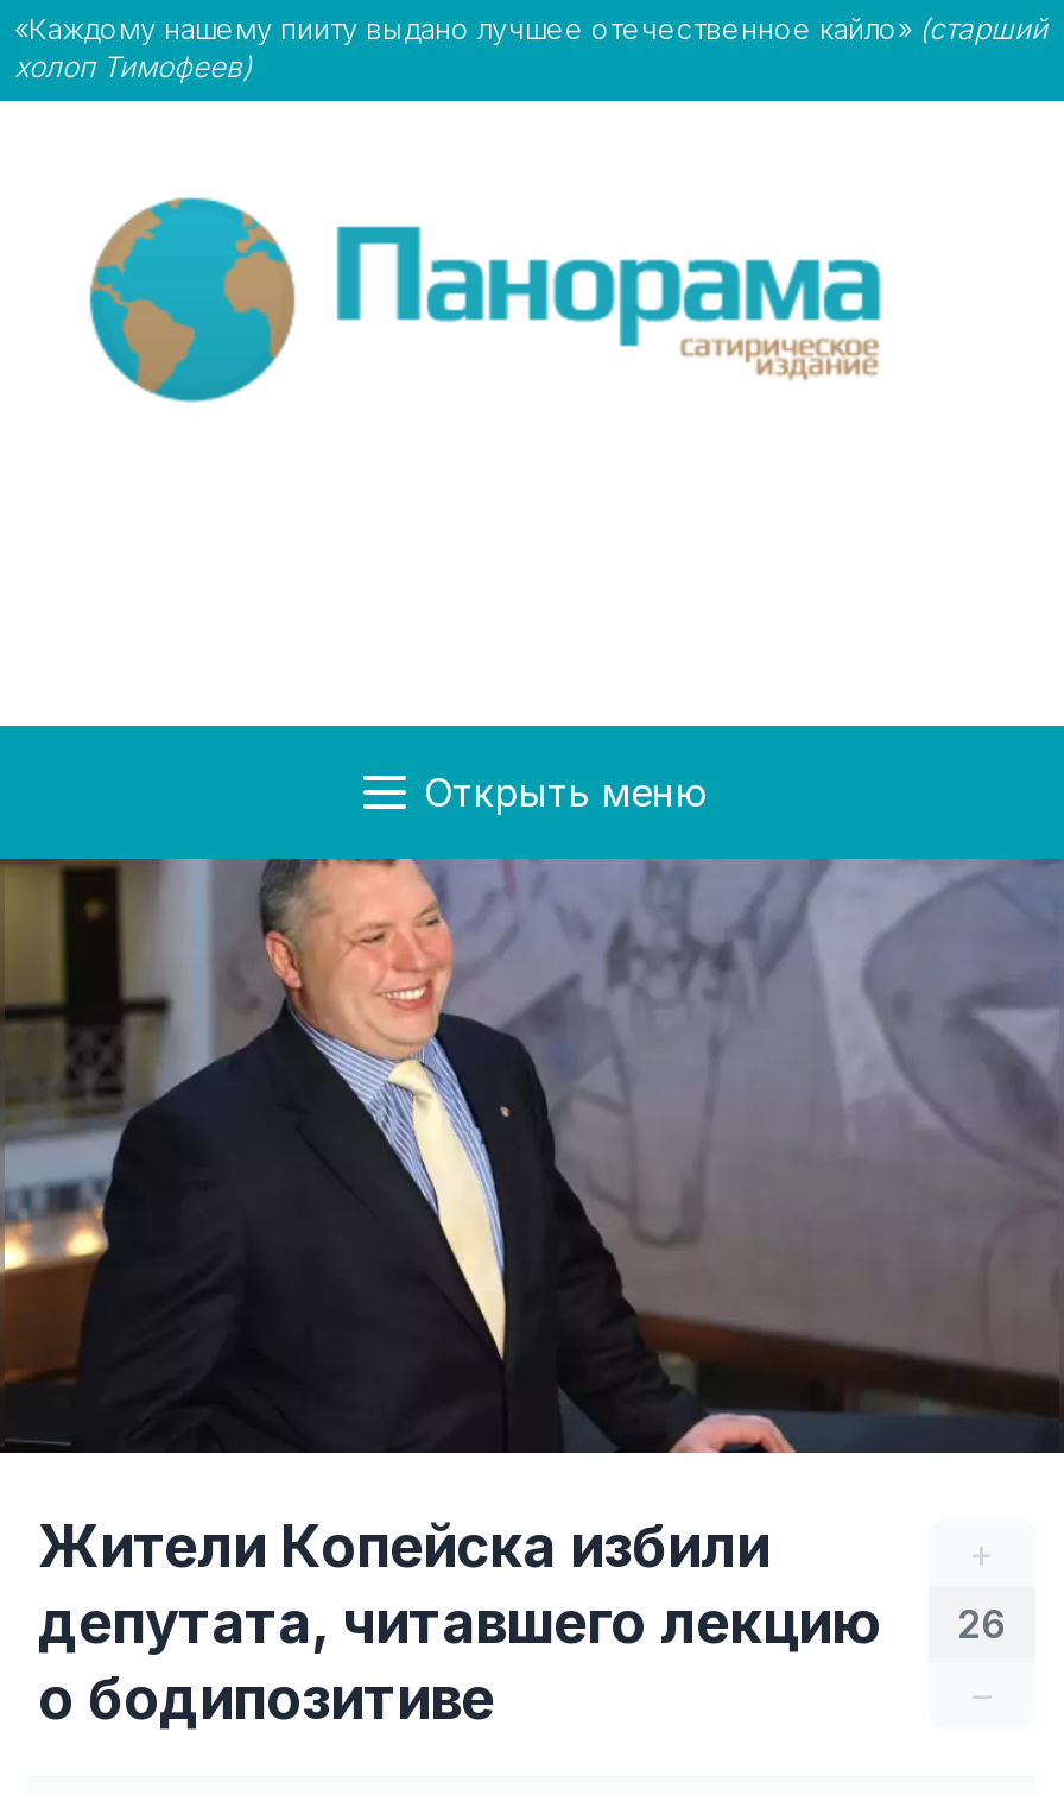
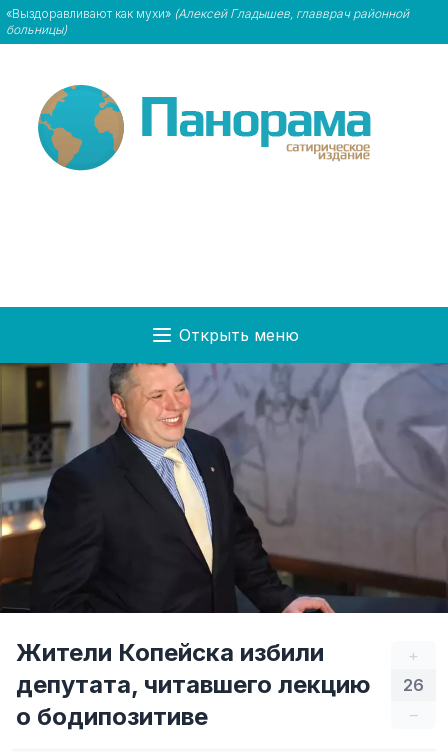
[14,11,1047,84] «Каждому нашему пииту выдано лучшее отечественное кайло» (старший | холоп Тимофеев) -> [6,6,409,37] «Выздоравливают как мухи» (Алексей Гладышев, главврач районной | больницы)

